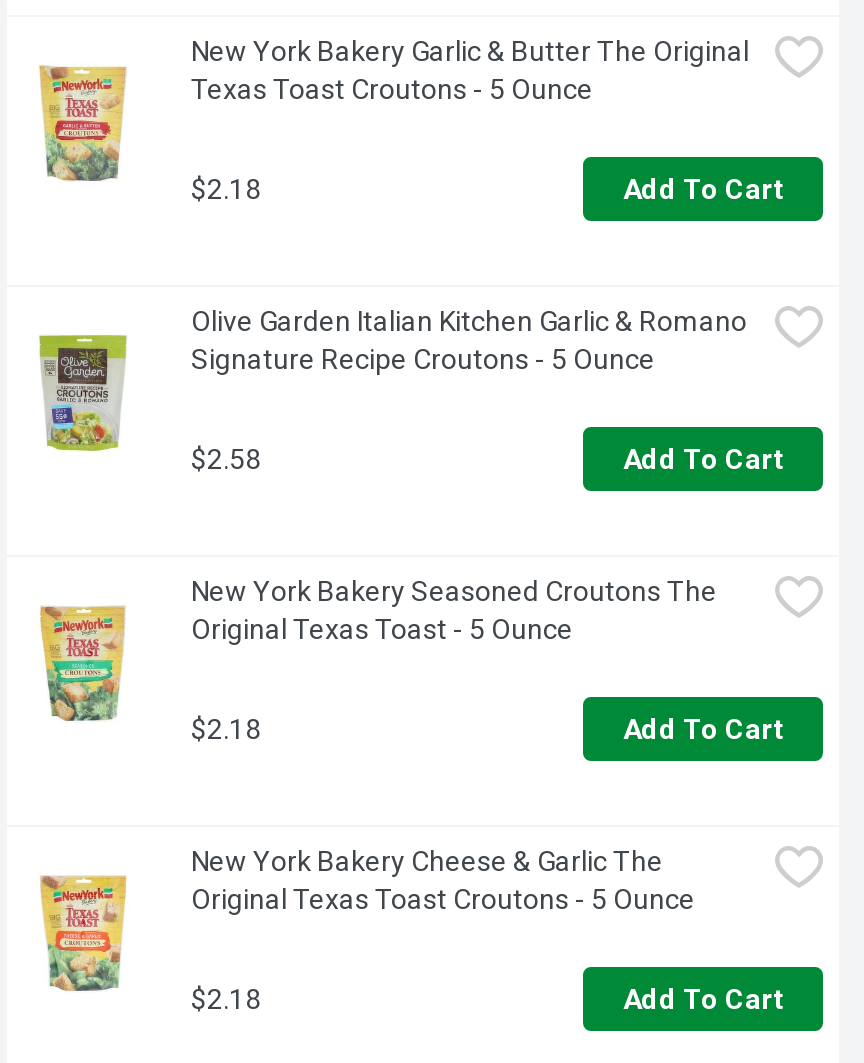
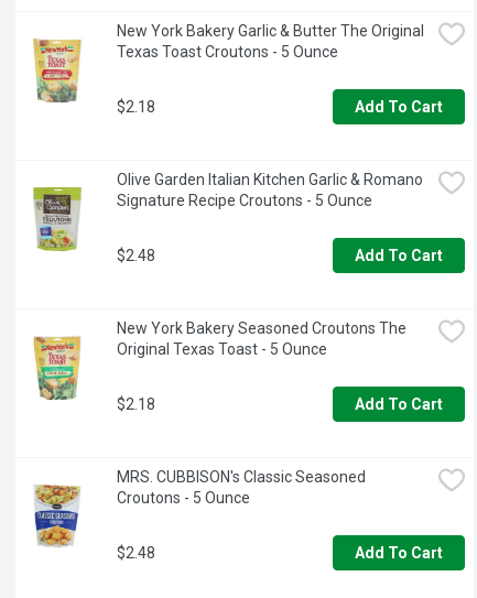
[191,442,261,474] $2.58 -> [117,246,155,264] $2.48
[41,845,695,993] [image] | New York Bakery Cheese & Garlic The | Original Texas Toast Croutons - 5 Ounce -> [34,468,366,548] [image] | MRS. CUBBISON's Classic Seasoned | Croutons - 5 Ounce
[191,982,261,1014] $2.18 -> [117,544,155,561] $2.48

